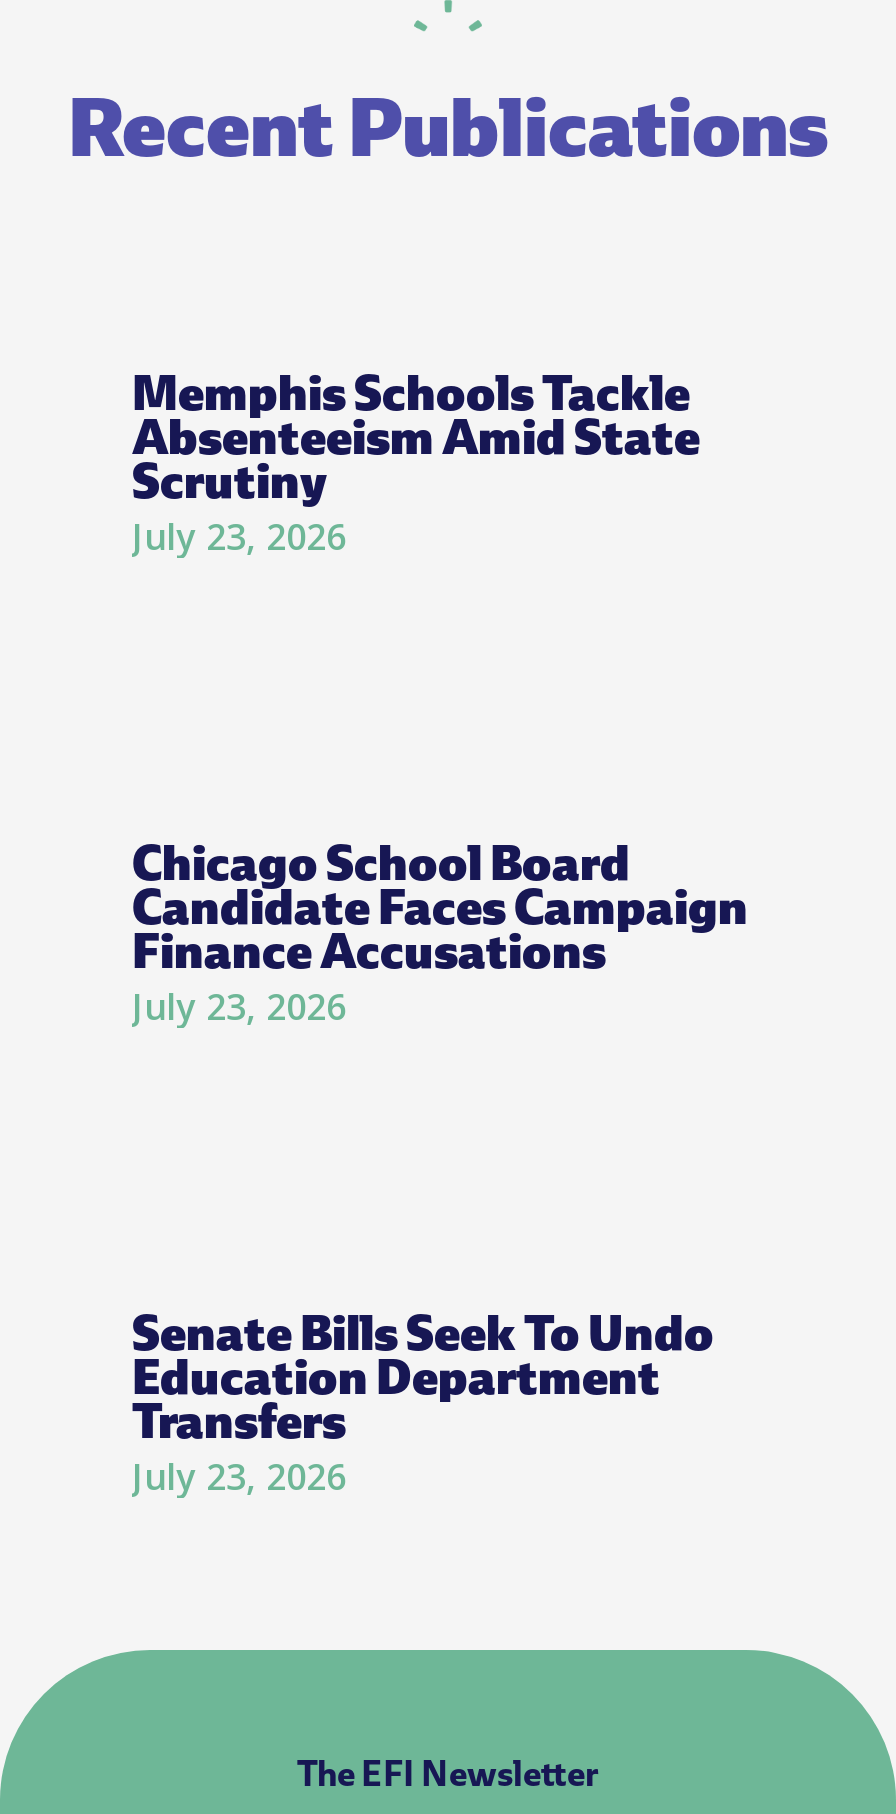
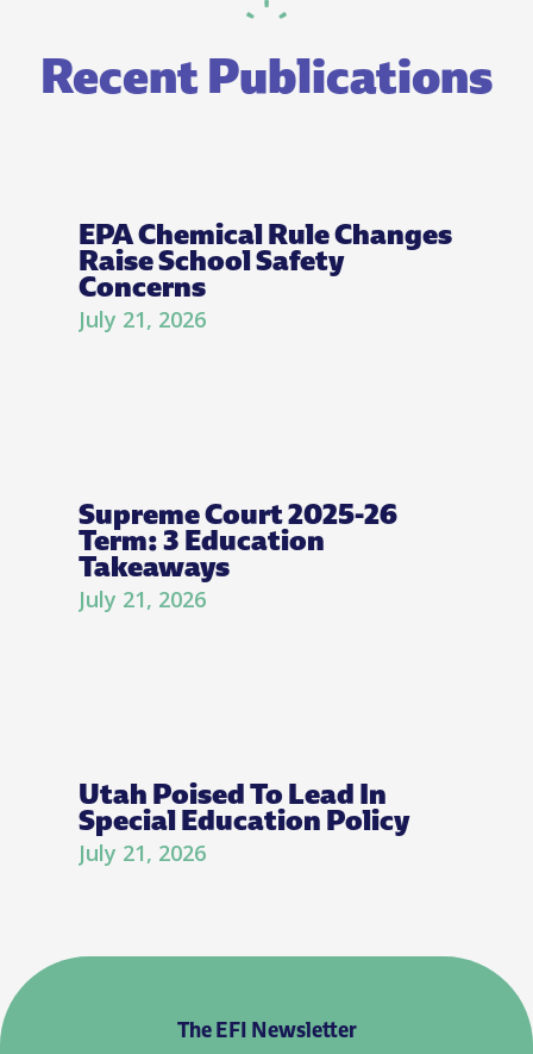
[132,360,700,560] Memphis Schools Tackle | Absenteeism Amid State | Scrutiny | July 23, 2026 -> [79,214,452,333] EPA Chemical Rule Changes | Raise School Safety | Concerns | July 21, 2026
[132,830,748,1030] Chicago School Board | Candidate Faces Campaign | Finance Accusations | July 23, 2026 -> [79,494,397,613] Supreme Court 2025-26 | Term: 3 Education | Takeaways | July 21, 2026
[132,1300,714,1500] Senate Bills Seek To Undo | Education Department | Transfers | July 23, 2026 -> [79,774,409,867] Utah Poised To Lead In | Special Education Policy | July 21, 2026

